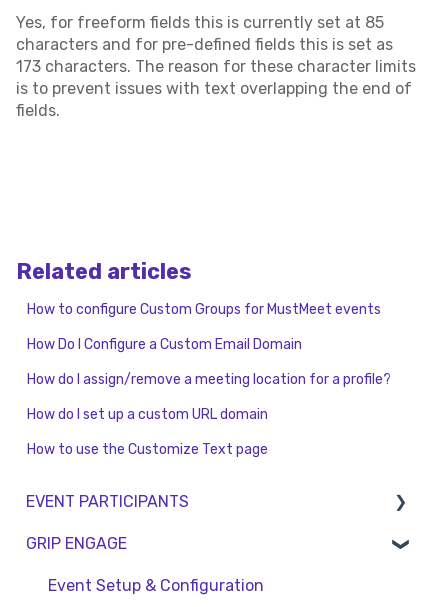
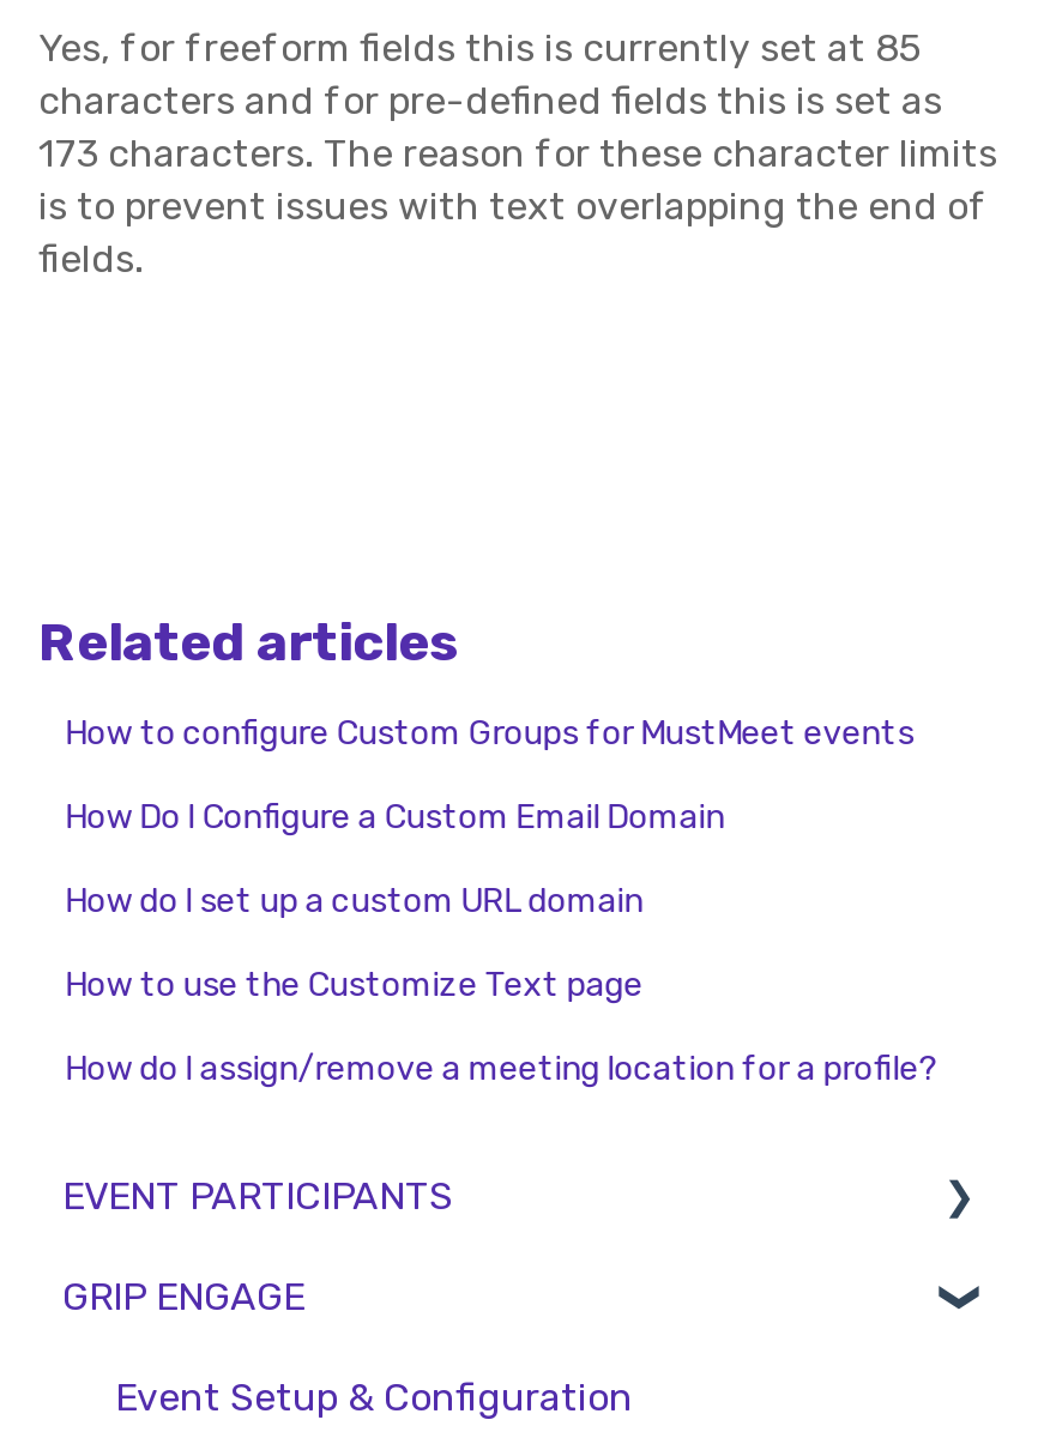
moved [27,371,391,388] -> [65,1050,938,1090]: How do I assign/remove a meeting location for a profile?
moved [27,406,268,458] -> [65,882,643,1006]: How do I set up a custom URL domain | How to use the Customize Text page

